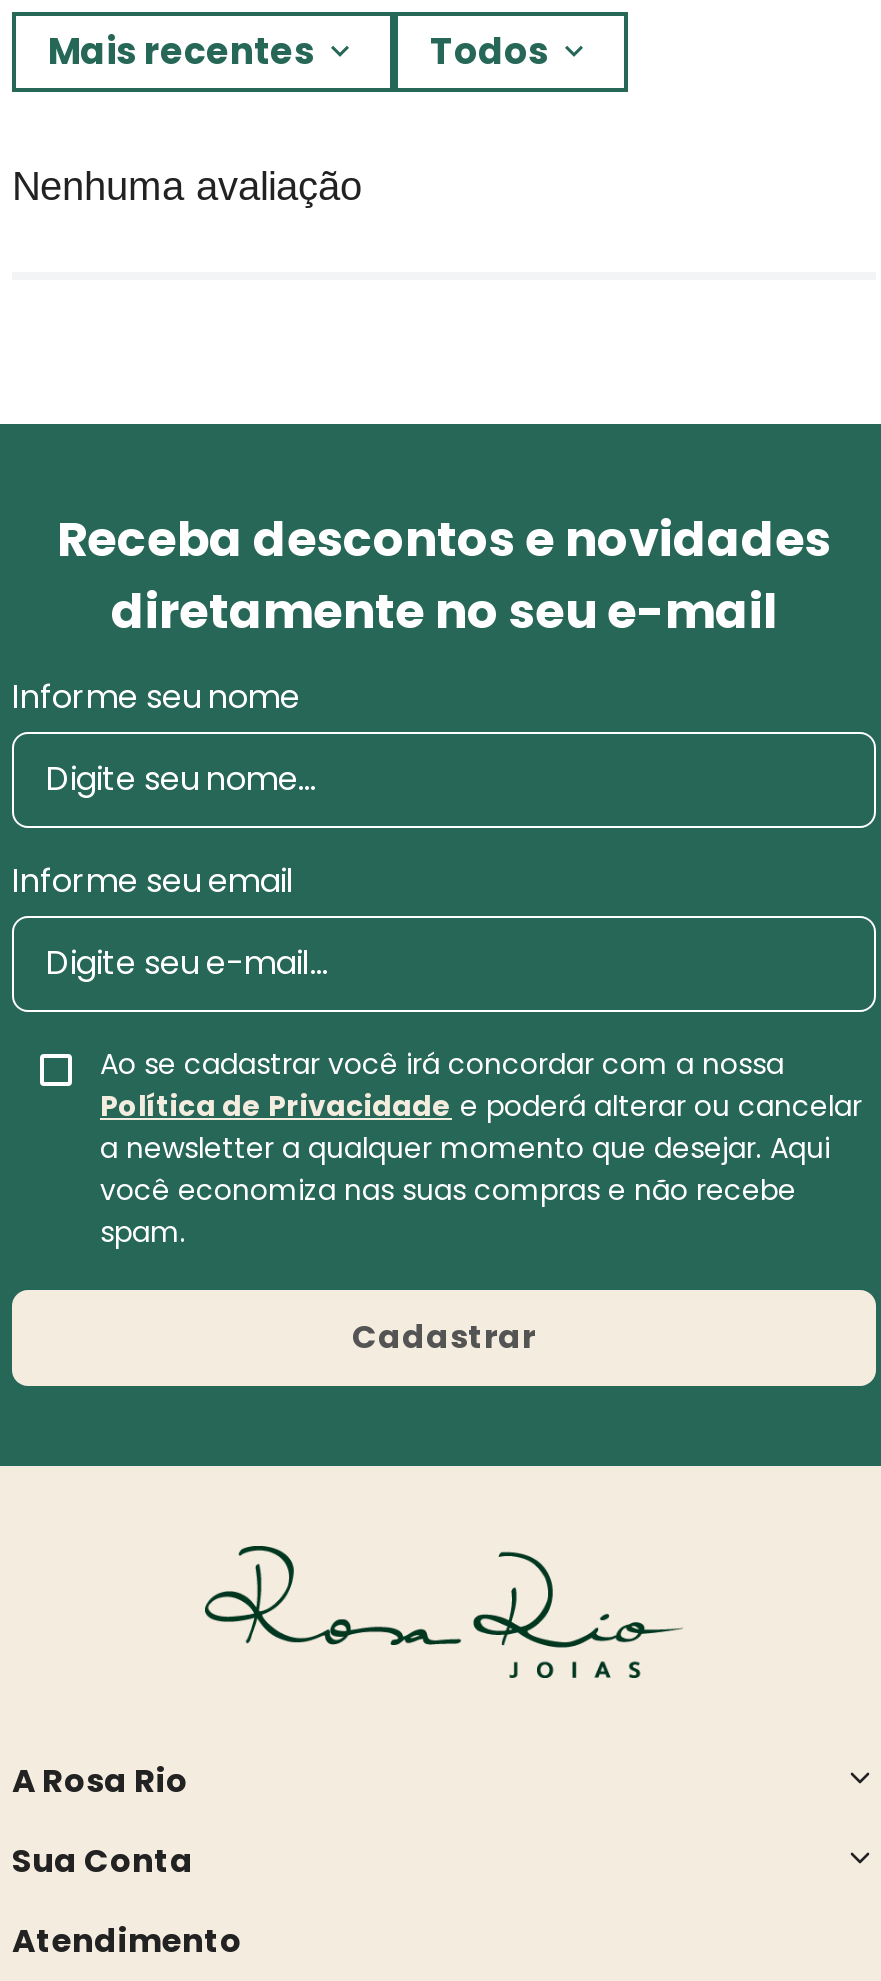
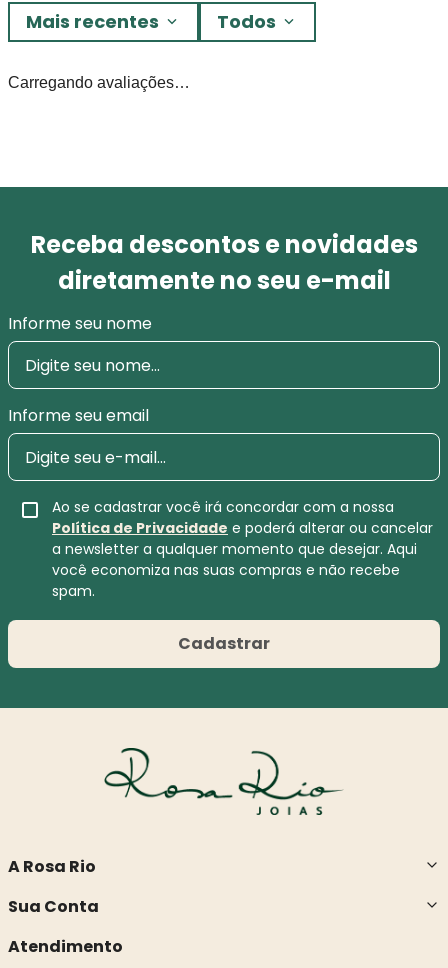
[12,164,362,208] Nenhuma avaliação -> [8,74,190,91] Carregando avaliações…

